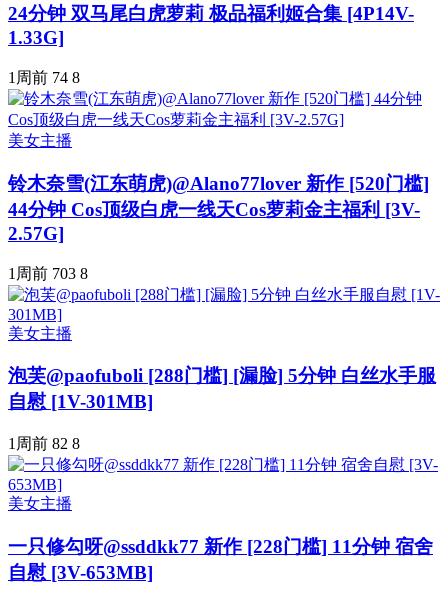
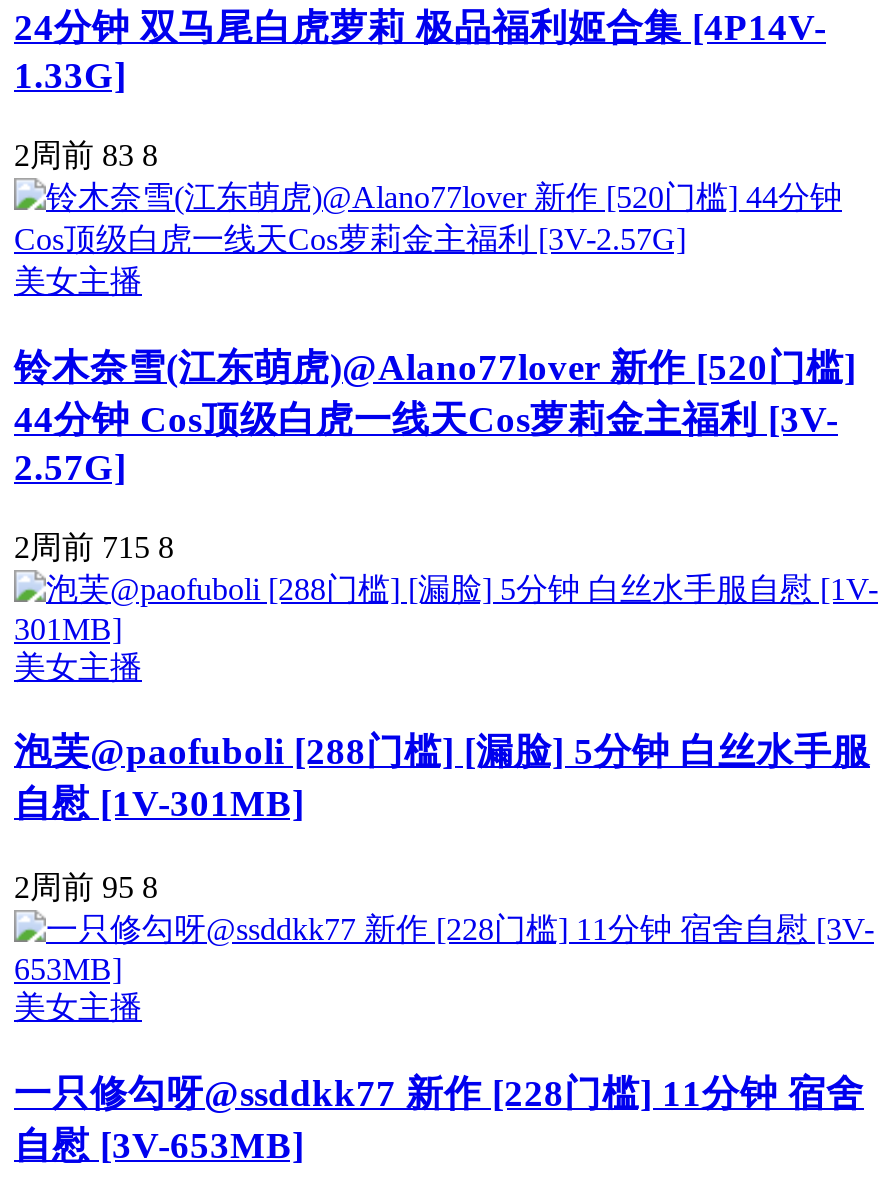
[8,69,80,86] 1周前74 8 -> [14,138,158,172] 2周前83 8
[8,264,88,281] 1周前703 8 -> [14,529,174,563] 2周前715 8
[8,435,80,452] 1周前82 8 -> [14,870,158,904] 2周前95 8

